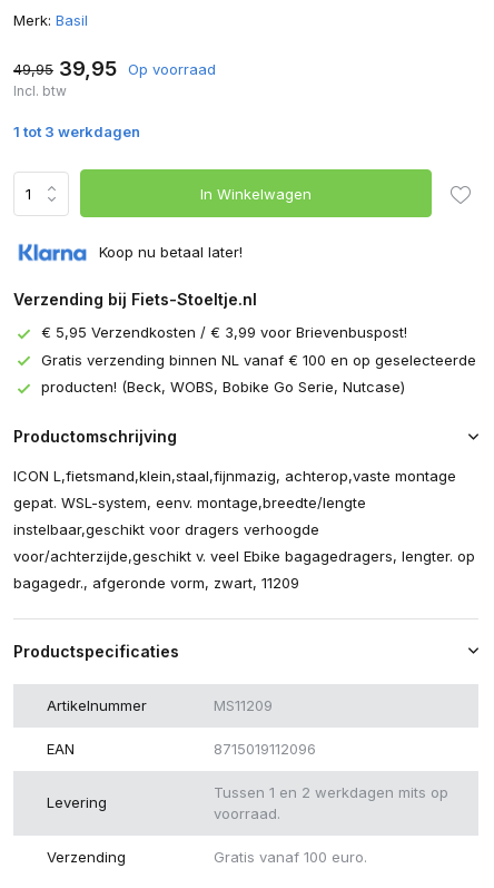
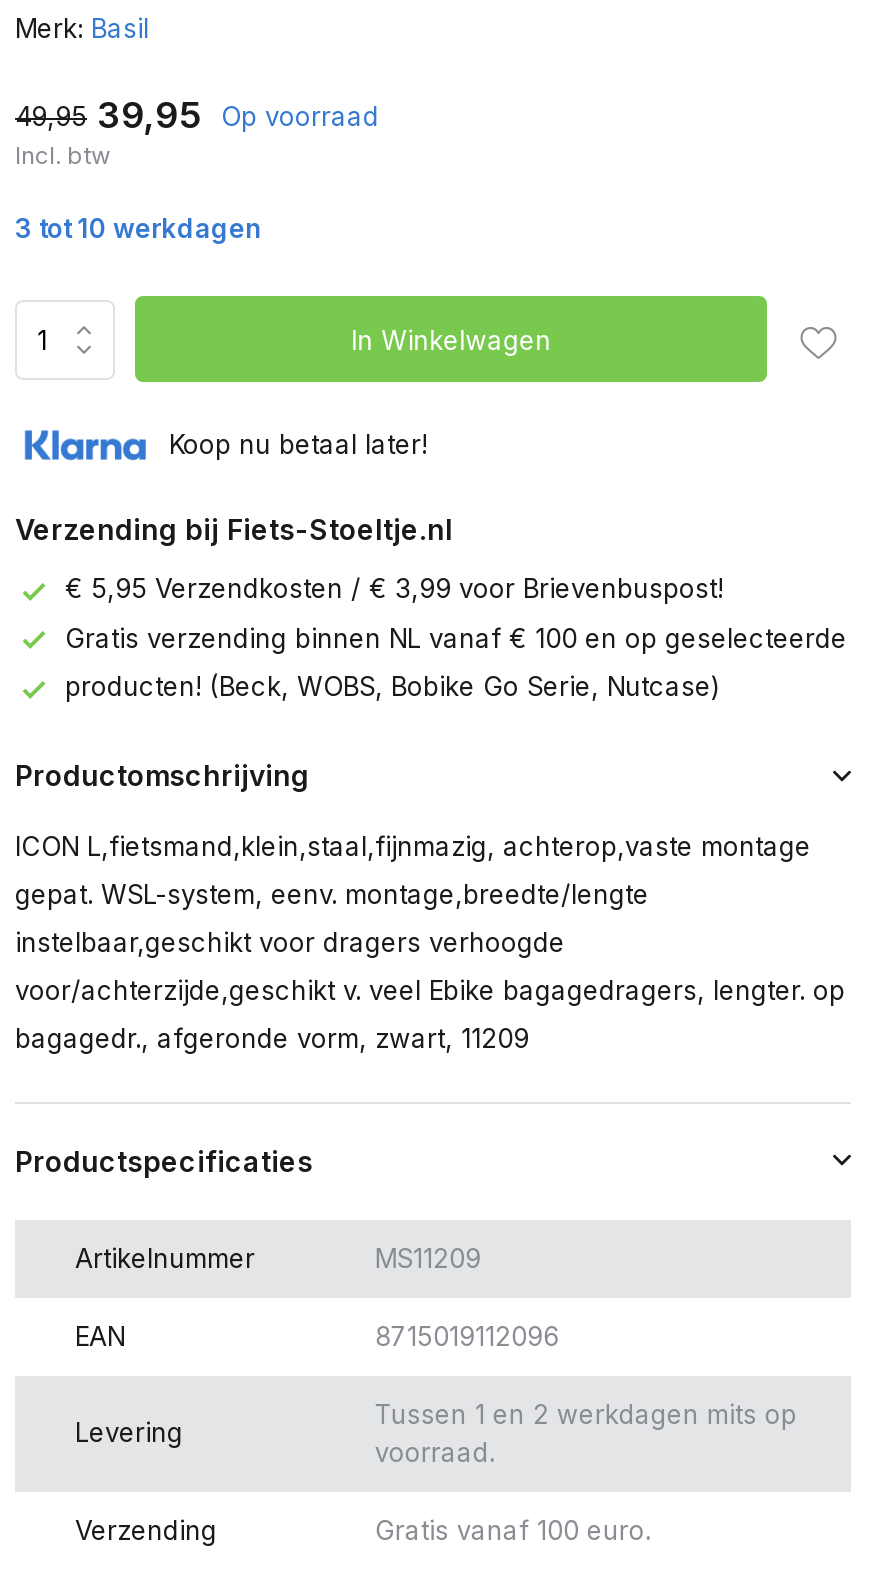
[13,123,140,140] 1 tot 3 werkdagen -> [15,212,261,244] 3 tot 10 werkdagen

